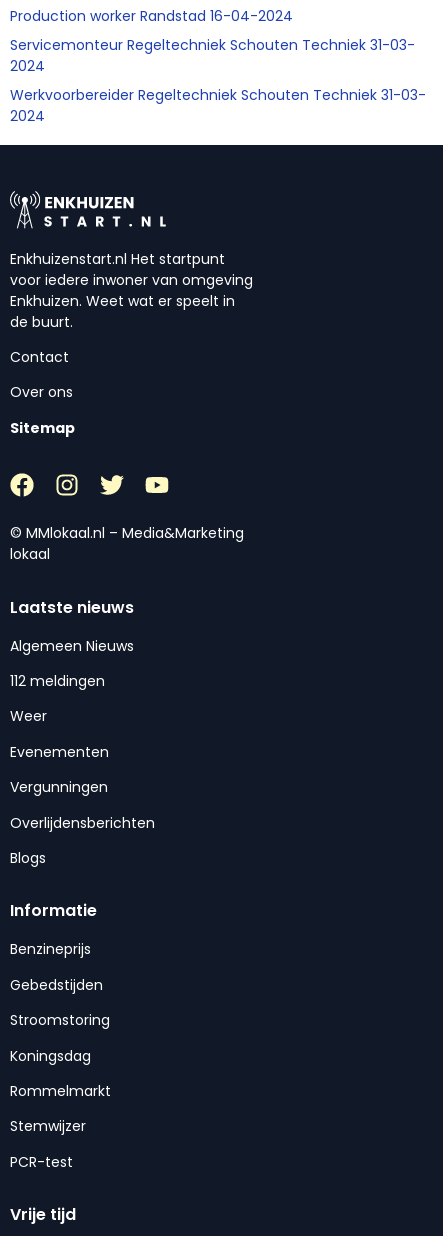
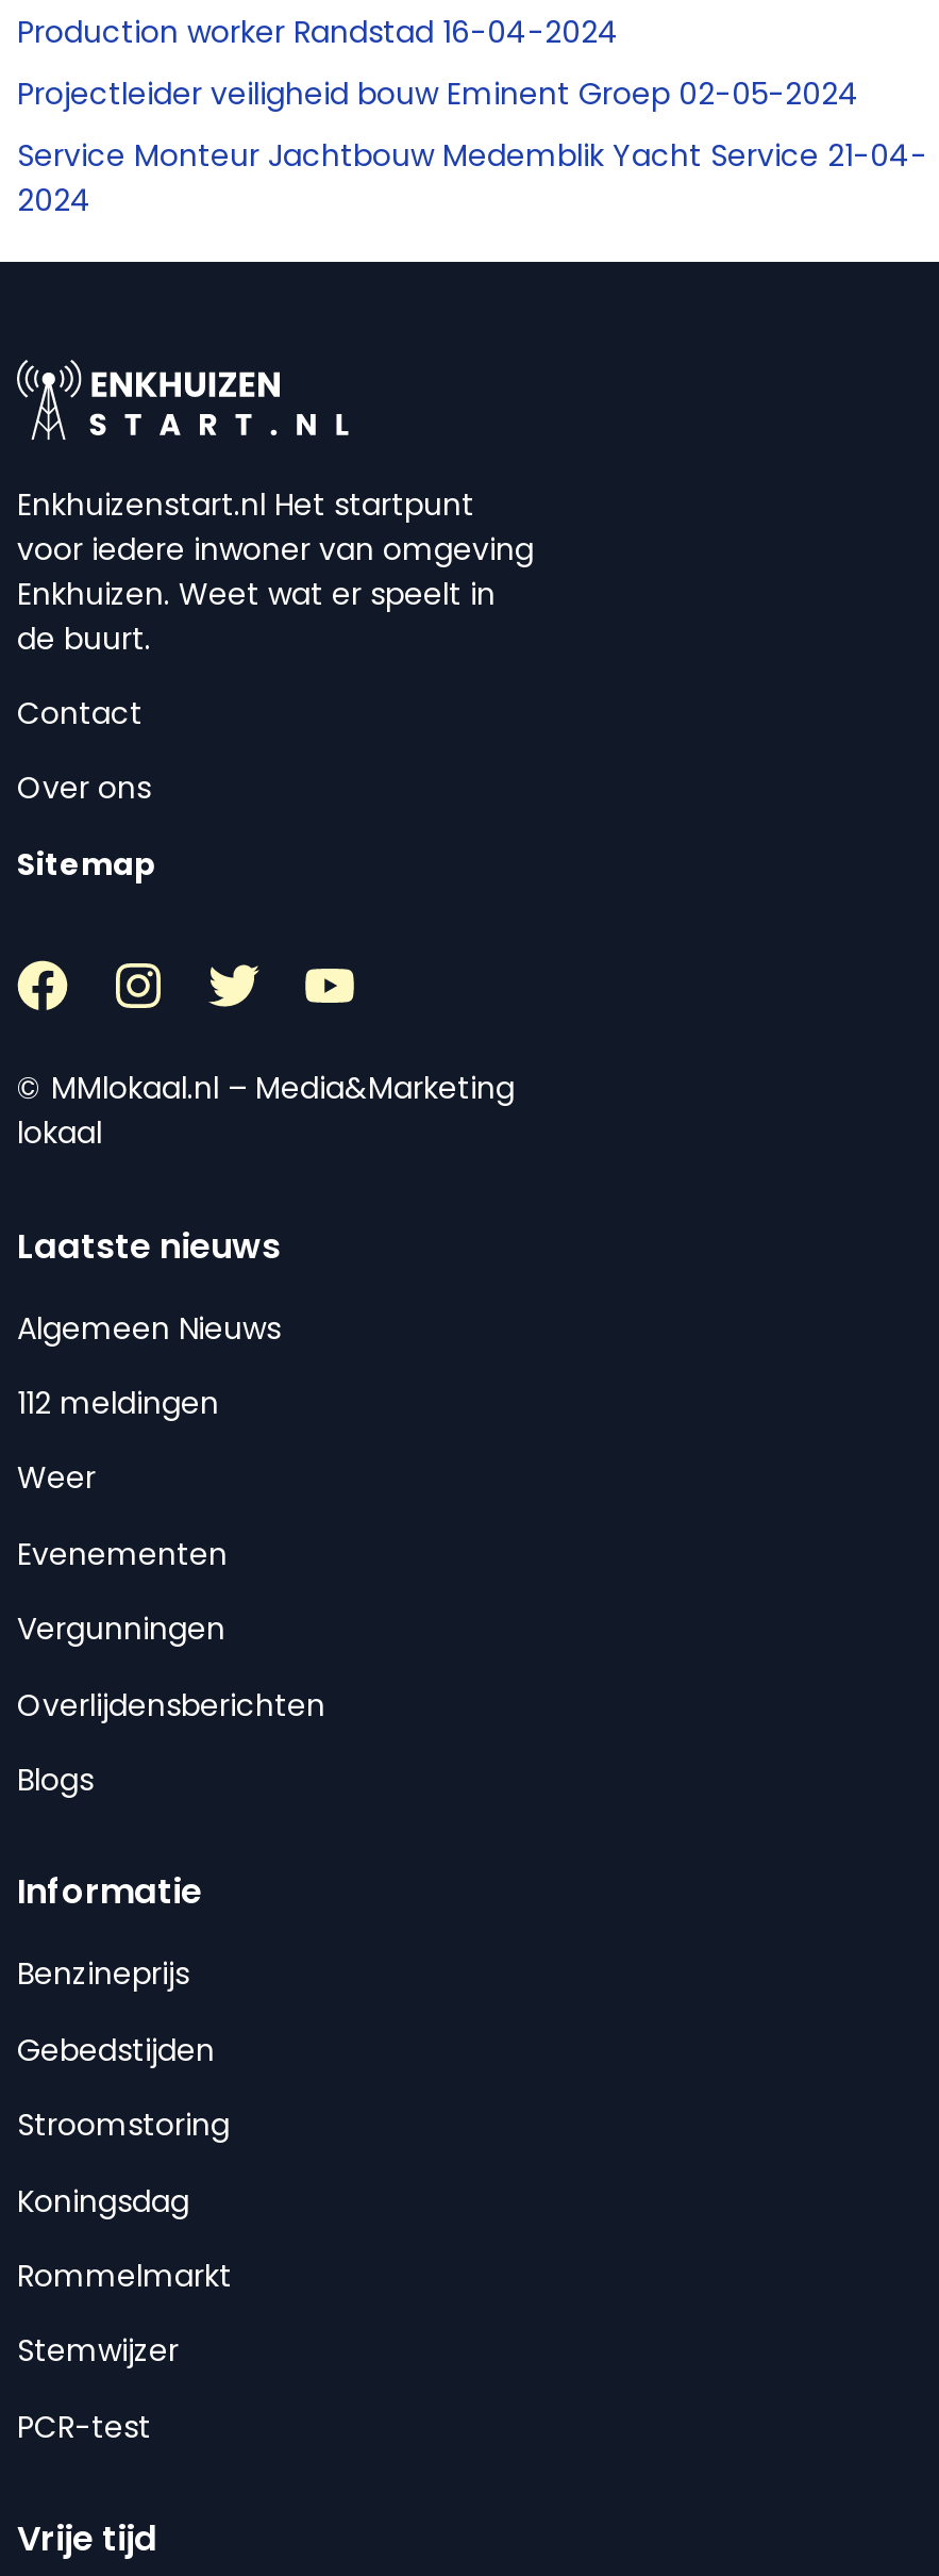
[10,35,426,105] Servicemonteur Regeltechniek Schouten Techniek 31-03- | 2024 | Werkvoorbereider Regeltechniek Schouten Techniek 31-03- -> [17,73,927,178] Projectleider veiligheid bouw Eminent Groep 02-05-2024 | Service Monteur Jachtbouw Medemblik Yacht Service 21-04-

